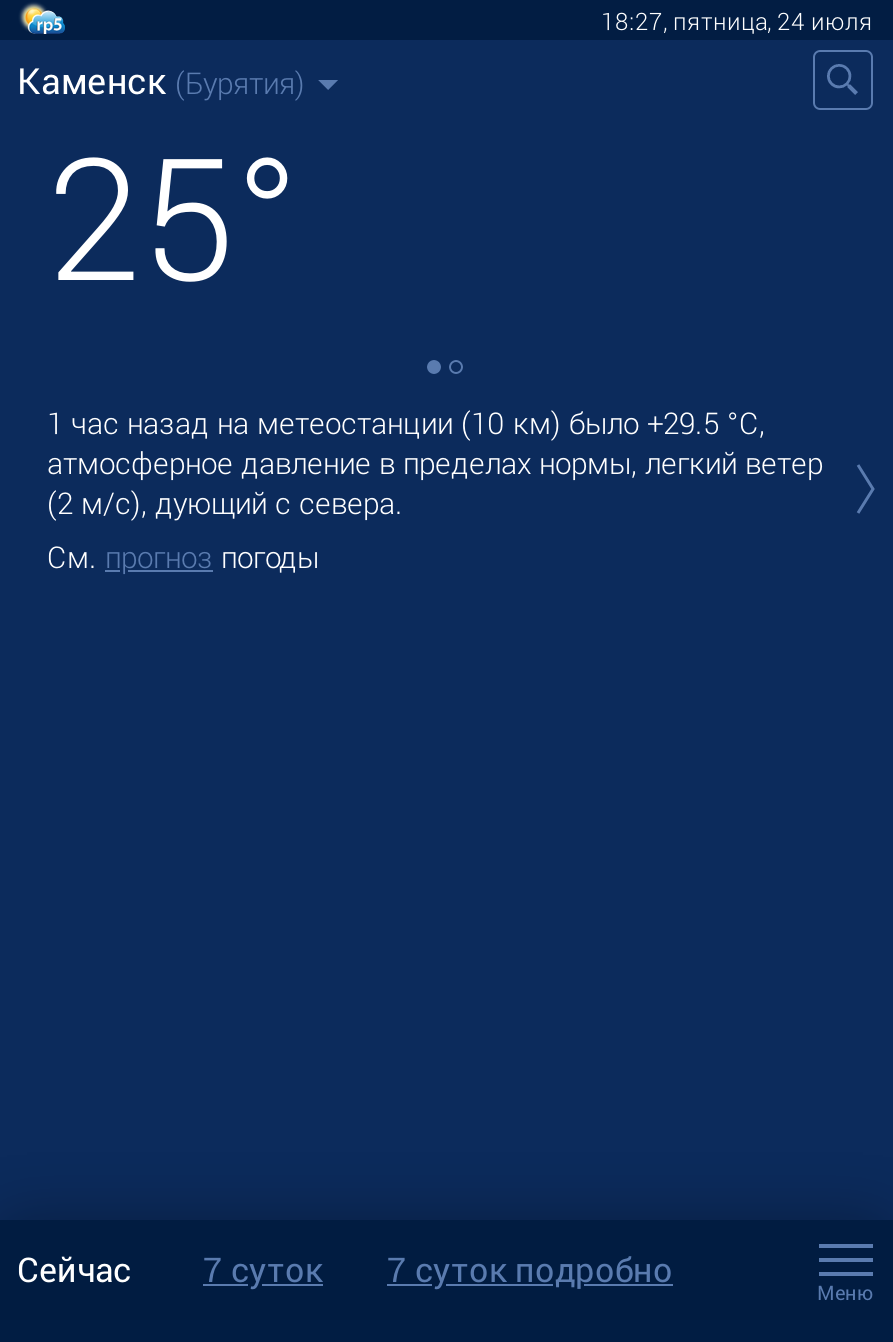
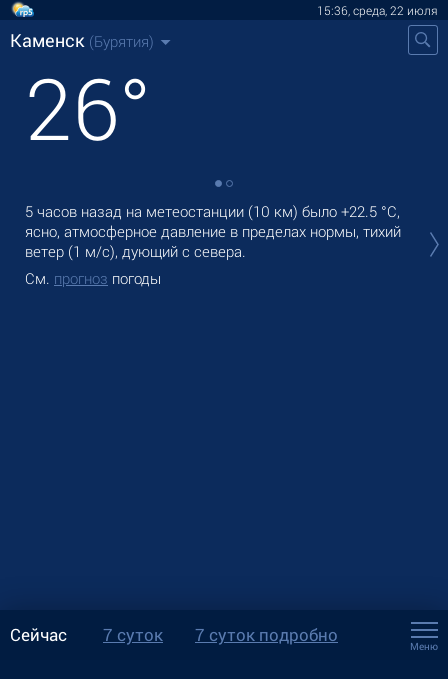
[601,4,873,36] 18:27, пятница, 24 июля -> [317,2,438,18] 15:36, среда, 22 июля
[47,102,823,522] 25° | 1 час назад на метеостанции (10 км) было +29.5 °C, | атмосферное давление в пределах нормы, легкий ветер | (2 м/с), дующий с севера. -> [25,51,401,261] 26° | 5 часов назад на метеостанции (10 км) было +22.5 °C, | ясно, атмосферное давление в пределах нормы, тихий | ветер (1 м/с), дующий с севера.

